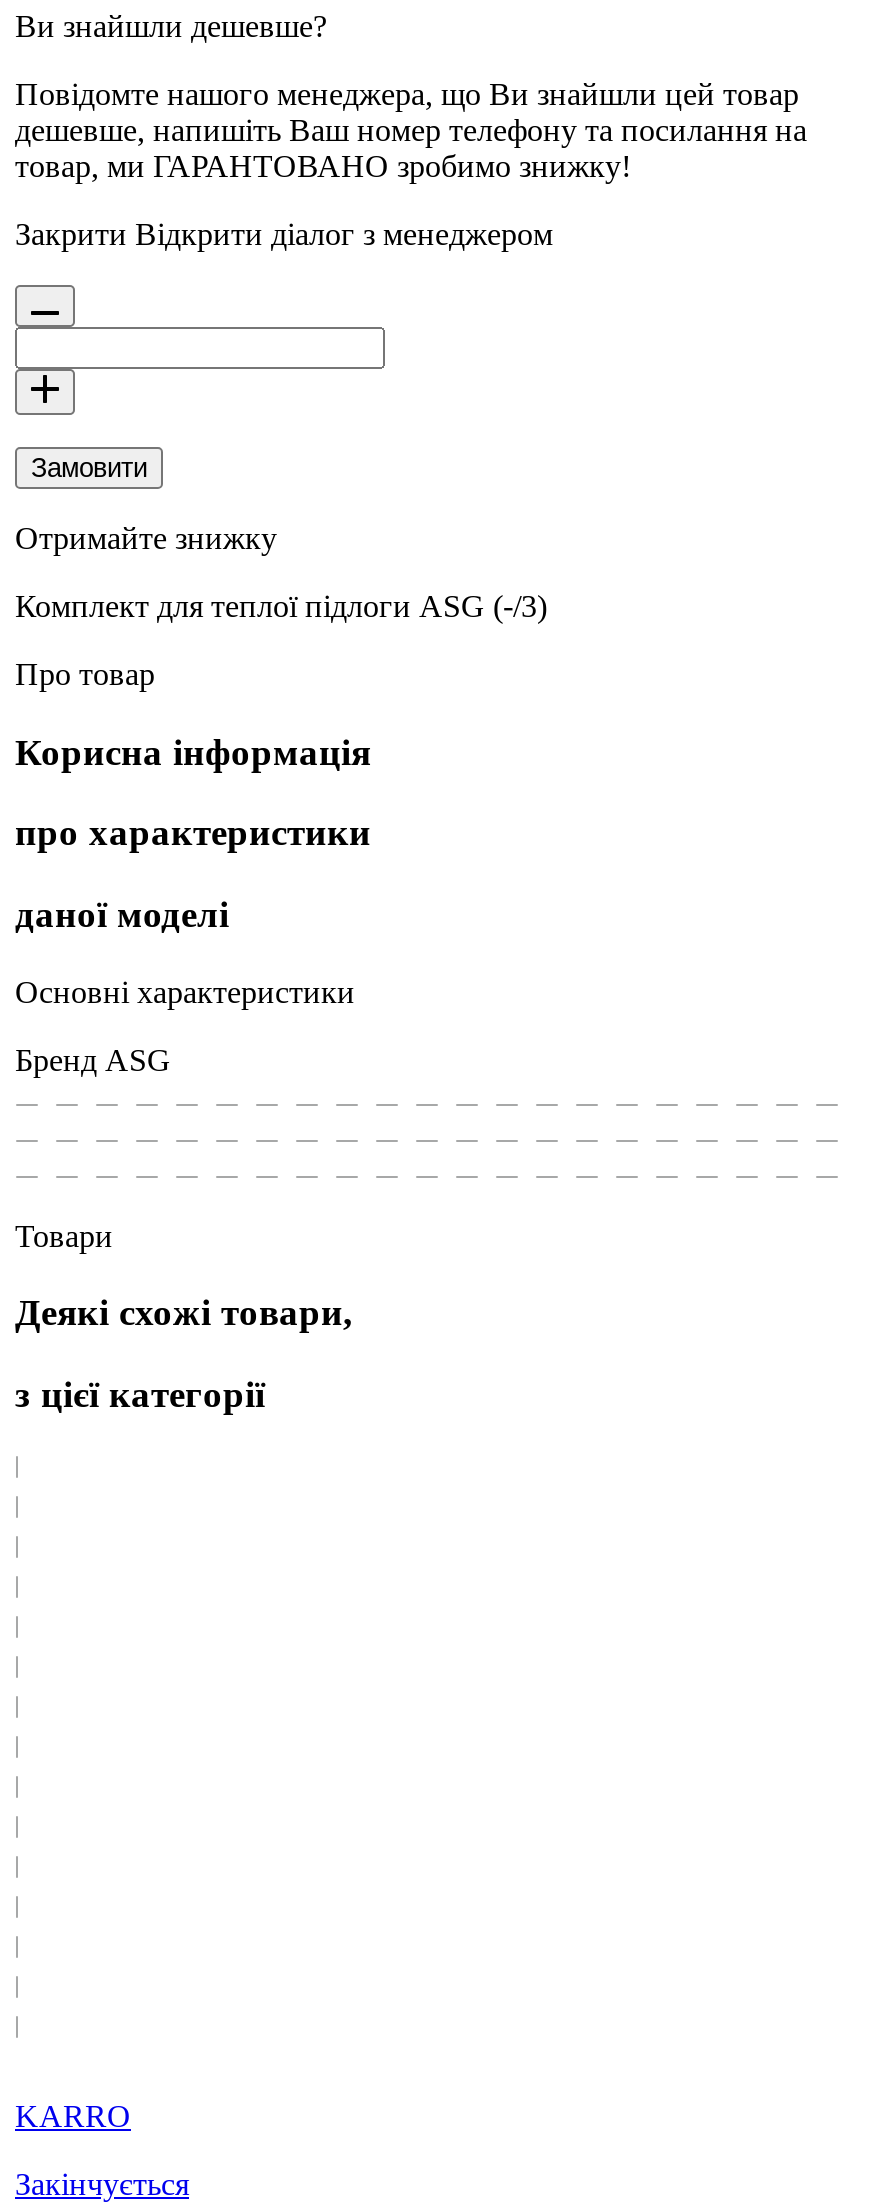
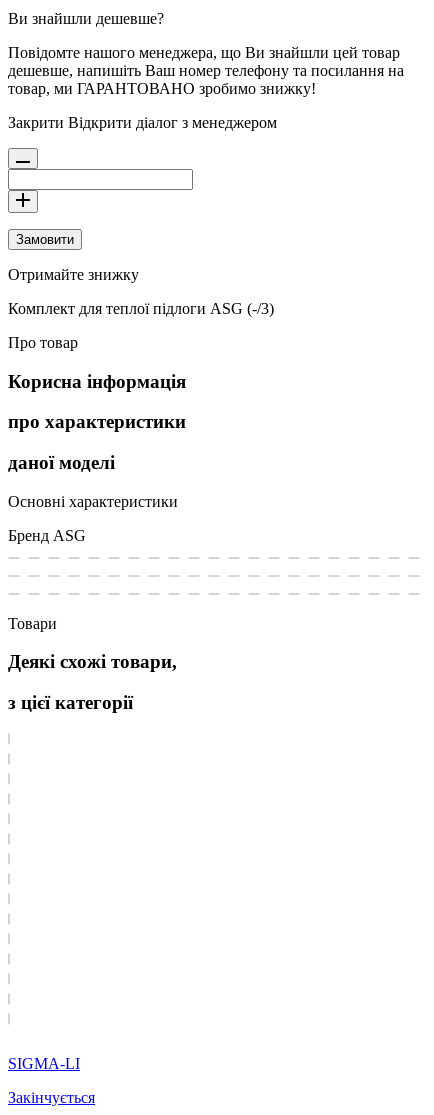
[15,2099,131,2133] KARRO -> [8,1055,80,1072] SIGMA-LI

